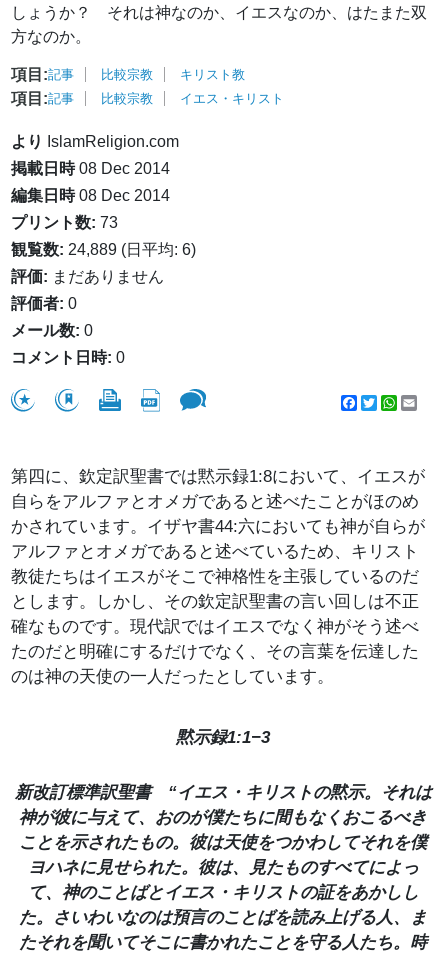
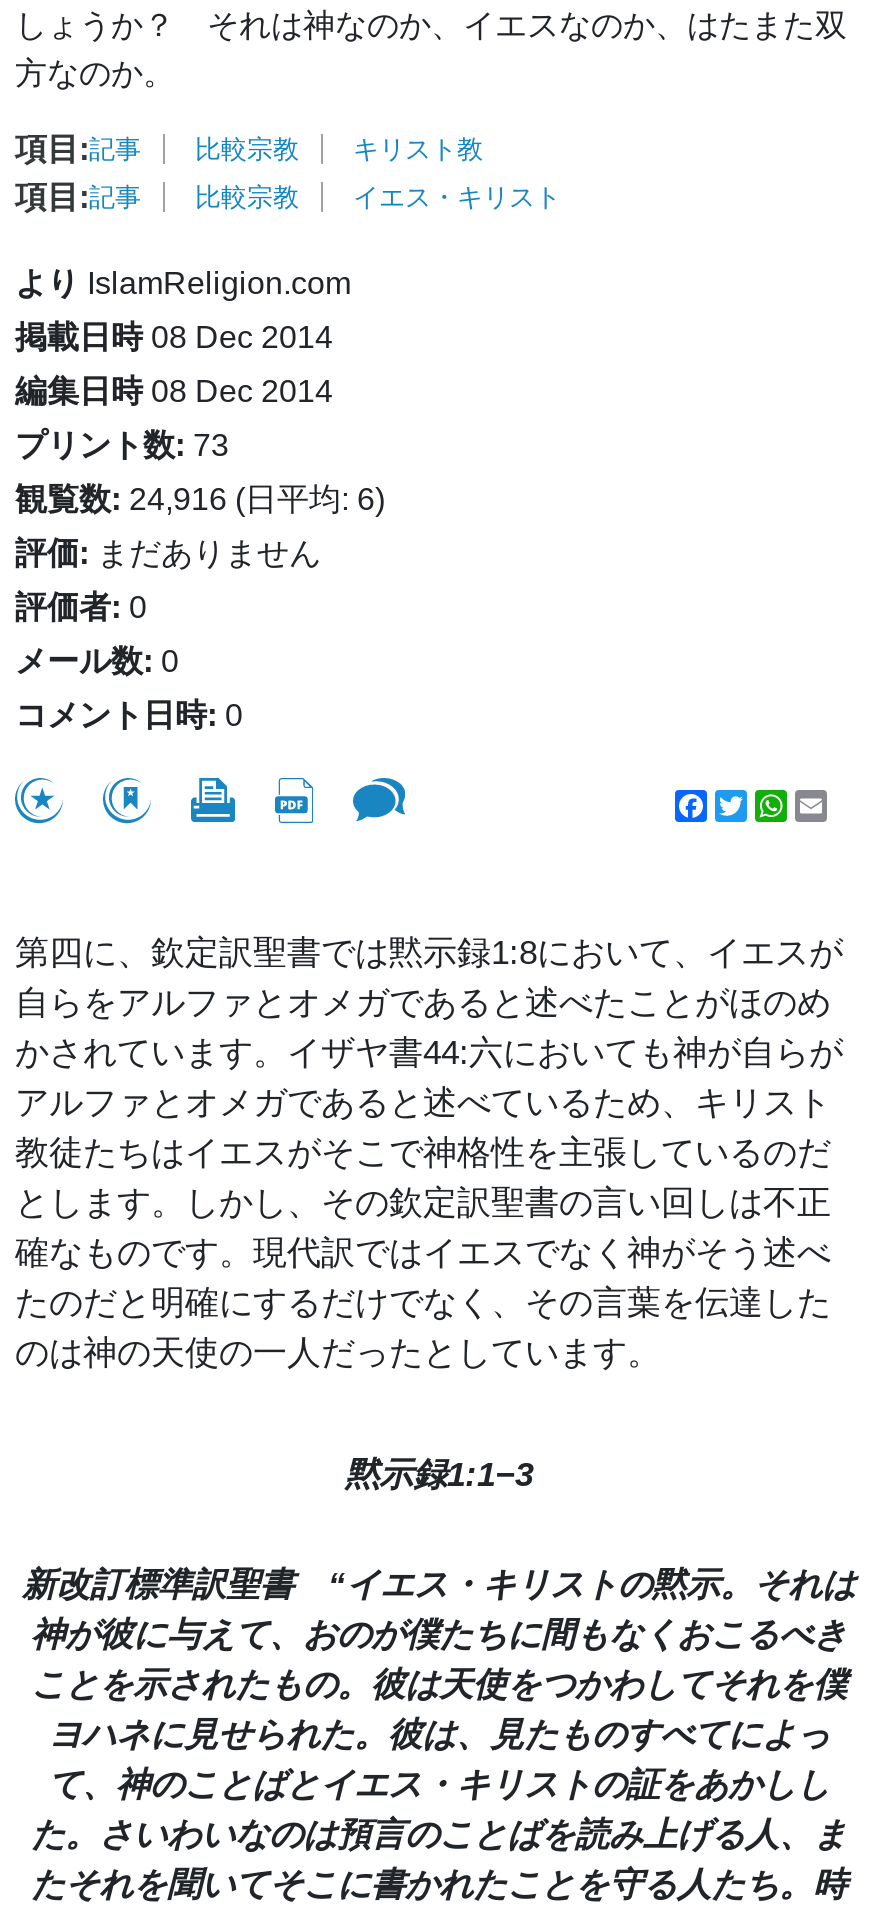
[11,241,196,258] 観覧数: 24,889 (日平均: 6) -> [15,482,385,516] 観覧数: 24,916 (日平均: 6)

